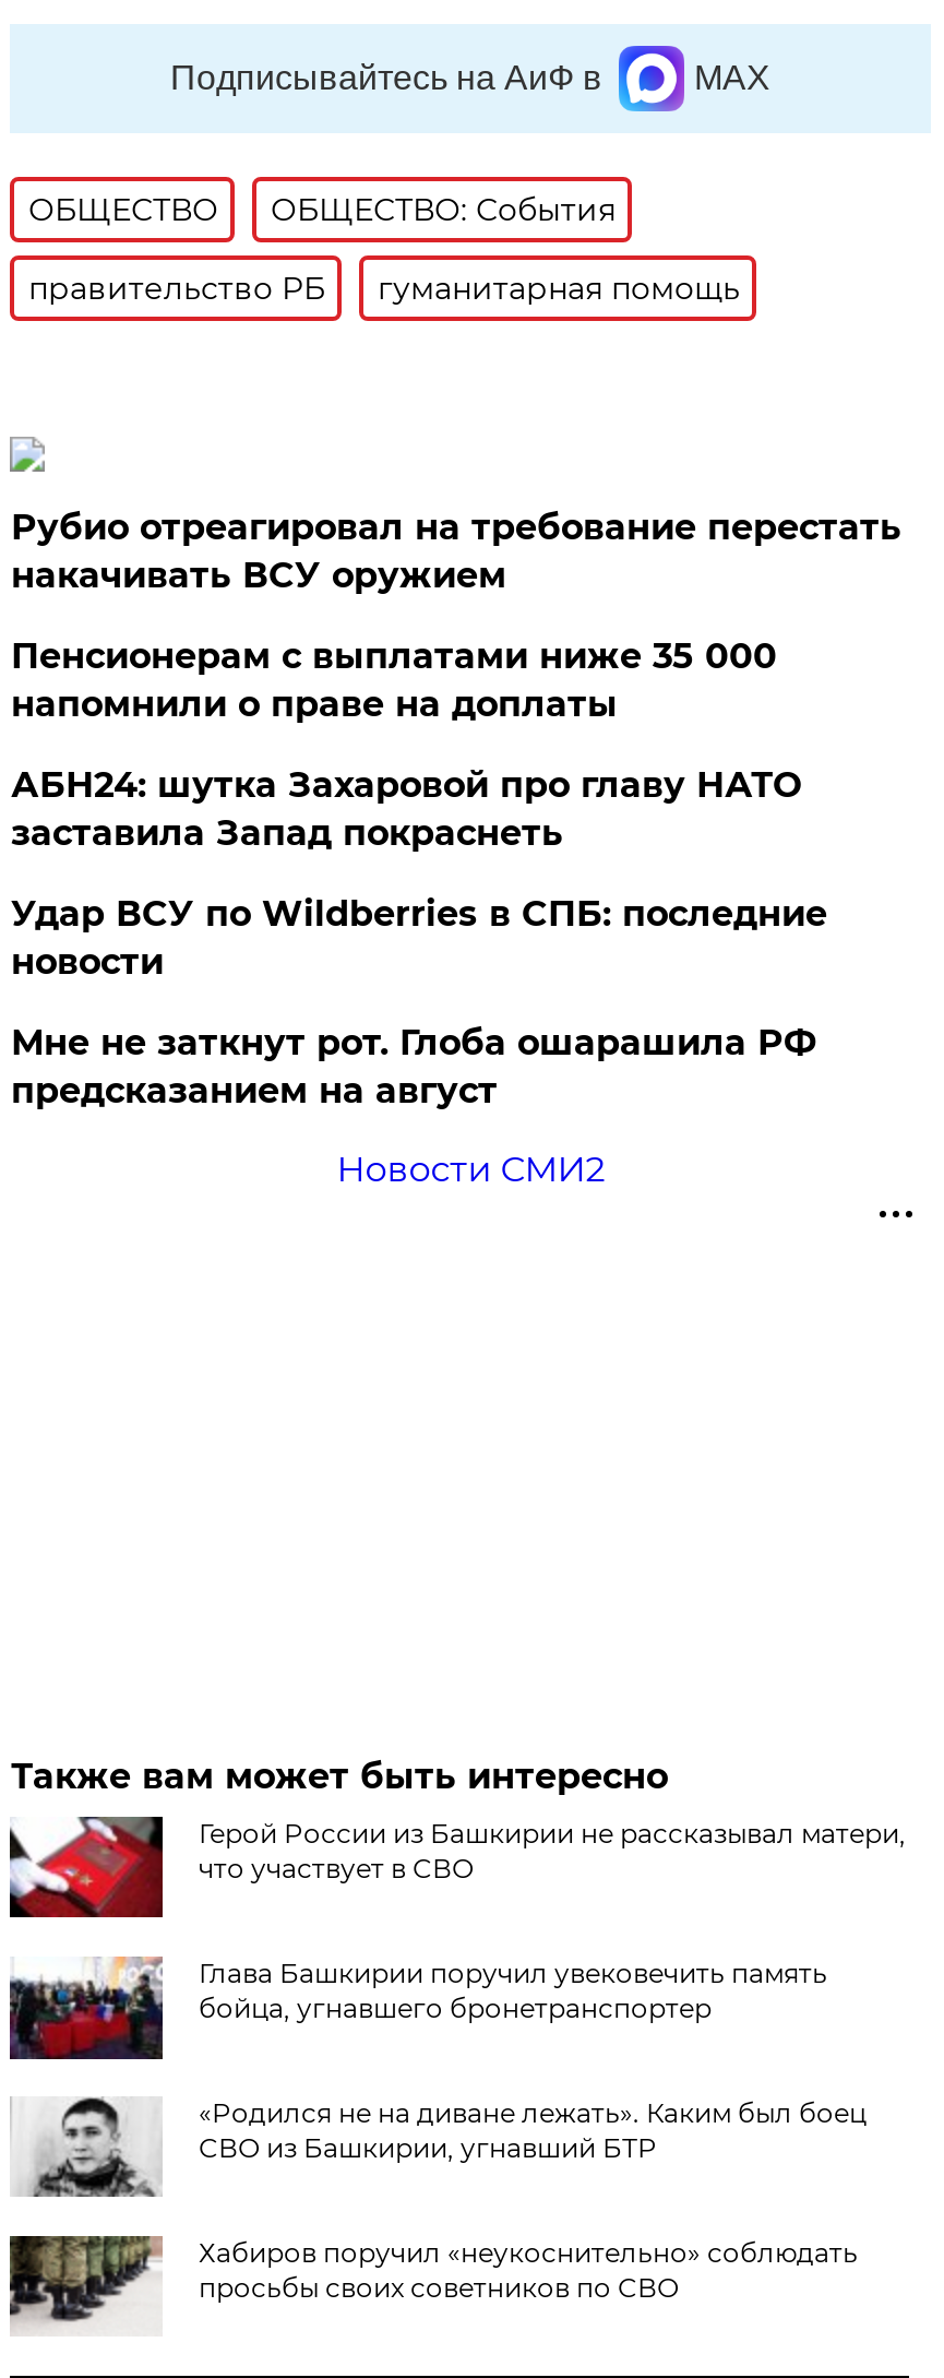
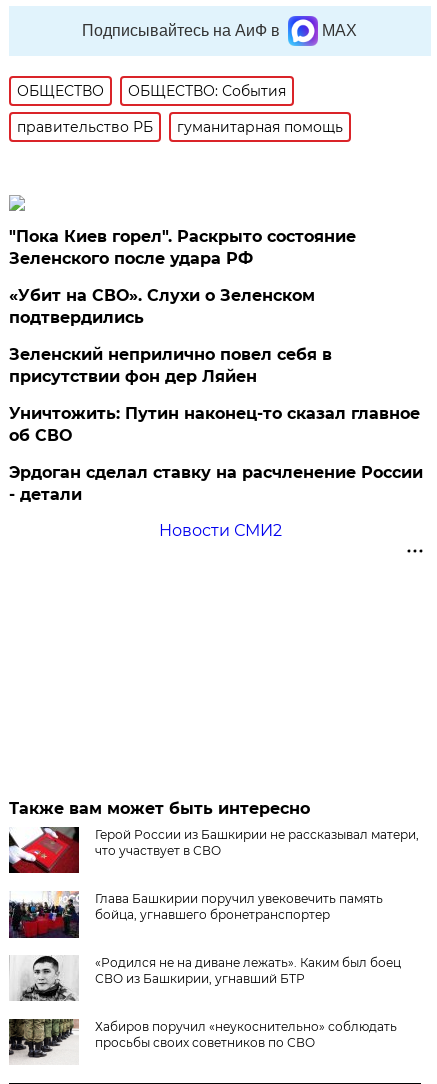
[11,507,901,596] Рубио отреагировал на требование перестать | накачивать ВСУ оружием -> [9,227,356,268] "Пока Киев горел". Раскрыто состояние | Зеленского после удара РФ
[11,635,777,725] Пенсионерам с выплатами ниже 35 000 | напомнили о праве на доплаты -> [9,286,315,327] «Убит на СВО». Слухи о Зеленском | подтвердились
[11,764,801,854] АБН24: шутка Захаровой про главу НАТО | заставила Запад покраснеть -> [9,345,332,386] Зеленский неприлично повел cебя в | присутствии фон дер Ляйен
[11,893,827,983] Удар ВСУ по Wildberries в СПБ: последние | новости -> [9,404,420,445] Уничтожить: Путин наконец-то сказал главное | об СВО
[11,1022,816,1111] Мне не заткнут рот. Глоба ошарашила РФ | предсказанием на август -> [9,463,423,504] Эрдоган сделал ставку на расчленение России | - детали

